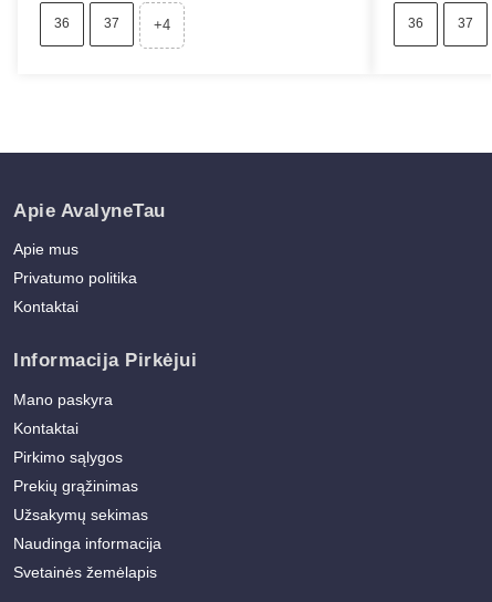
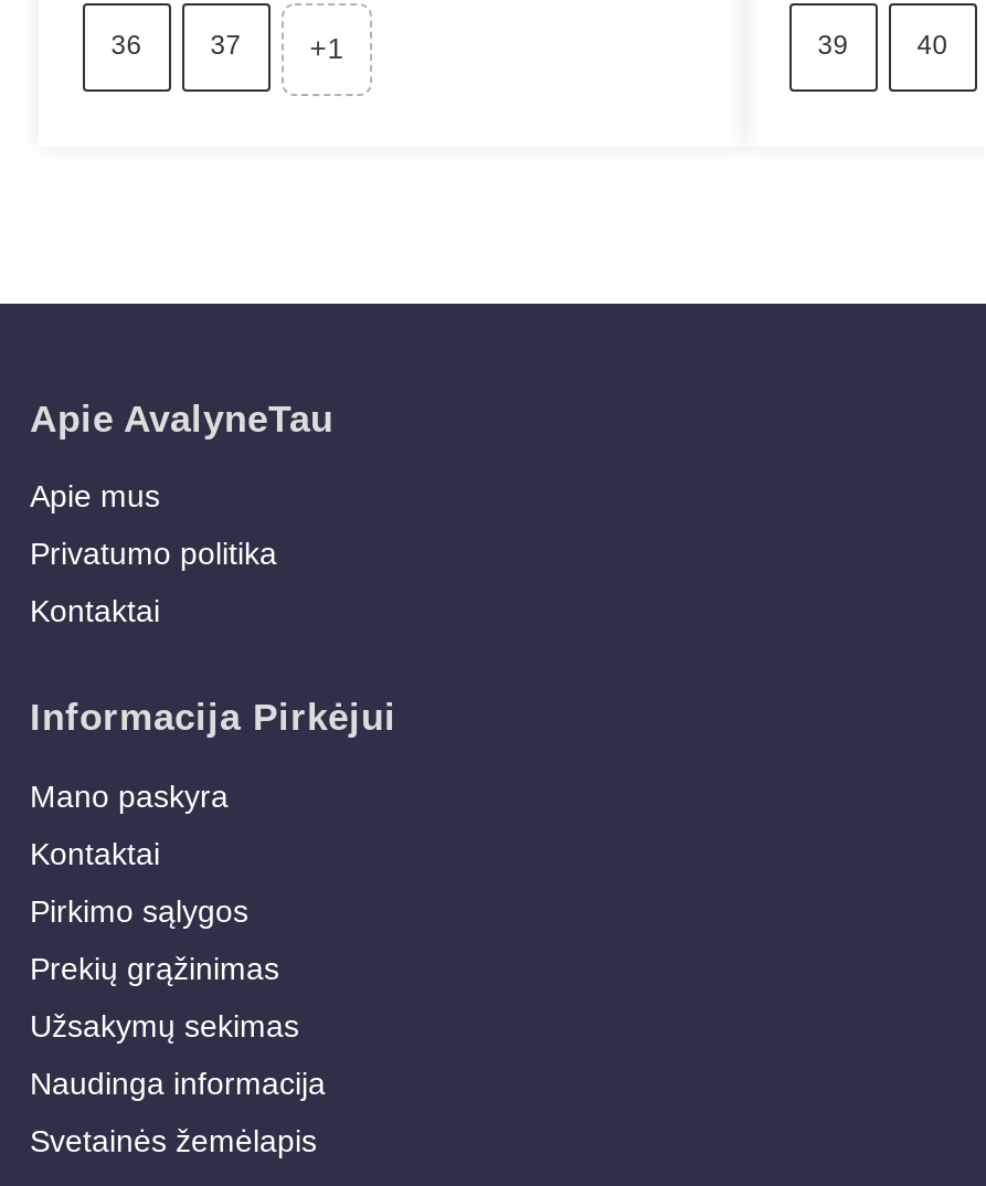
[153,17,170,33] +4 -> [310,33,343,66] +1
[408,16,473,31] 36 | 37 -> [818,31,948,62] 39 | 40

